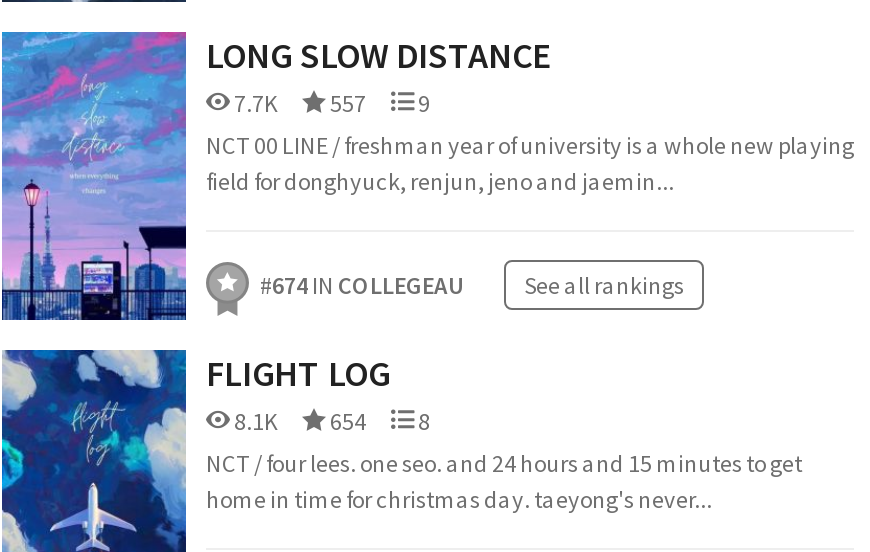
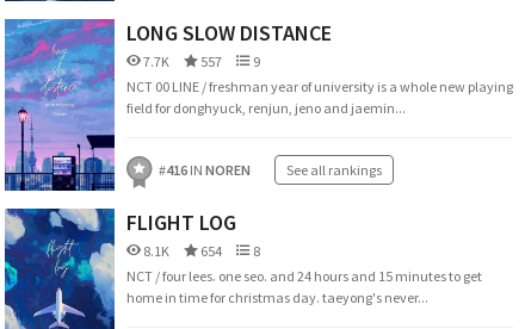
[260,270,684,300] #674 IN COLLEGEAU See all rankings -> [159,161,382,179] #416 IN NOREN See all rankings

